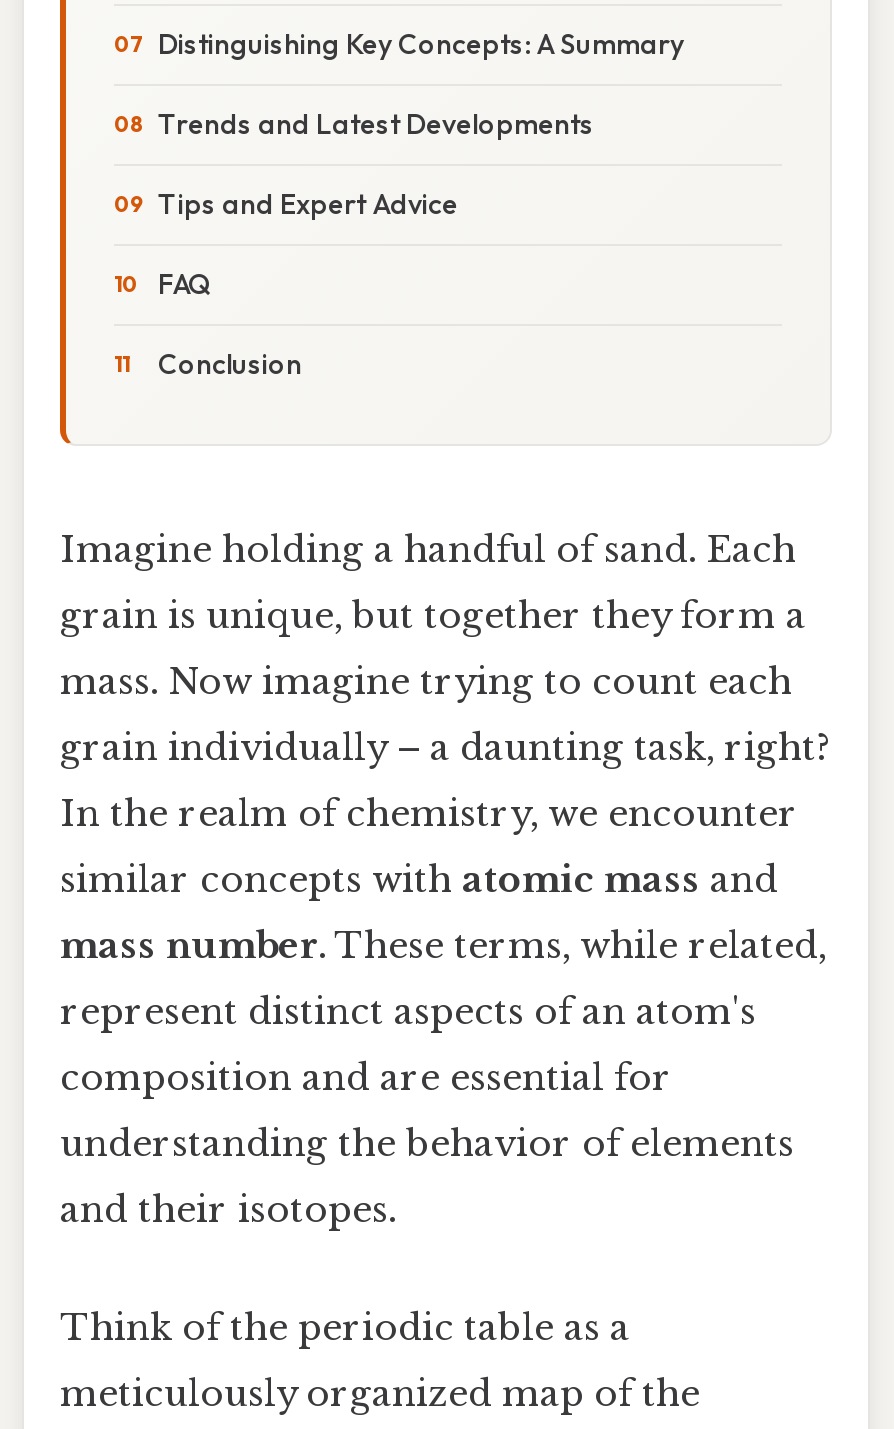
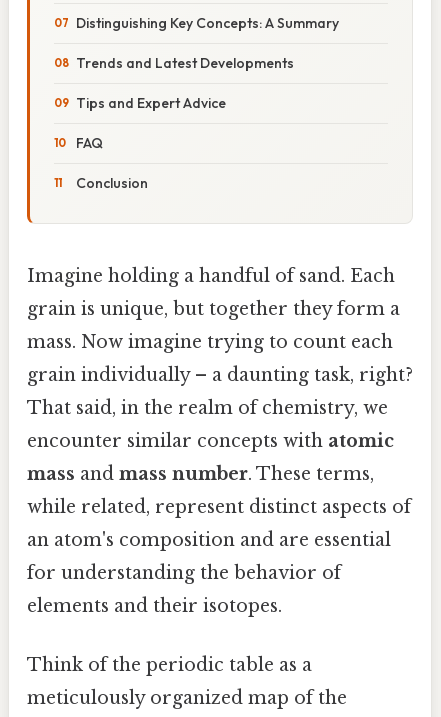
[60,792,798,836] In the realm of chemistry, we encounter -> [27,397,388,419] That said, in the realm of chemistry, we
[60,858,778,902] similar concepts with atomic mass and -> [27,430,394,452] encounter similar concepts with atomic
[60,924,826,968] mass number. These terms, while related, -> [27,463,374,485] mass and mass number. These terms,
[60,990,756,1034] represent distinct aspects of an atom's -> [27,496,411,518] while related, represent distinct aspects of
[60,1056,672,1100] composition and are essential for -> [27,529,391,551] an atom's composition and are essential
[60,1122,794,1166] understanding the behavior of elements -> [27,562,341,584] for understanding the behavior of
[60,1188,396,1232] and their isotopes. -> [27,595,282,617] elements and their isotopes.

